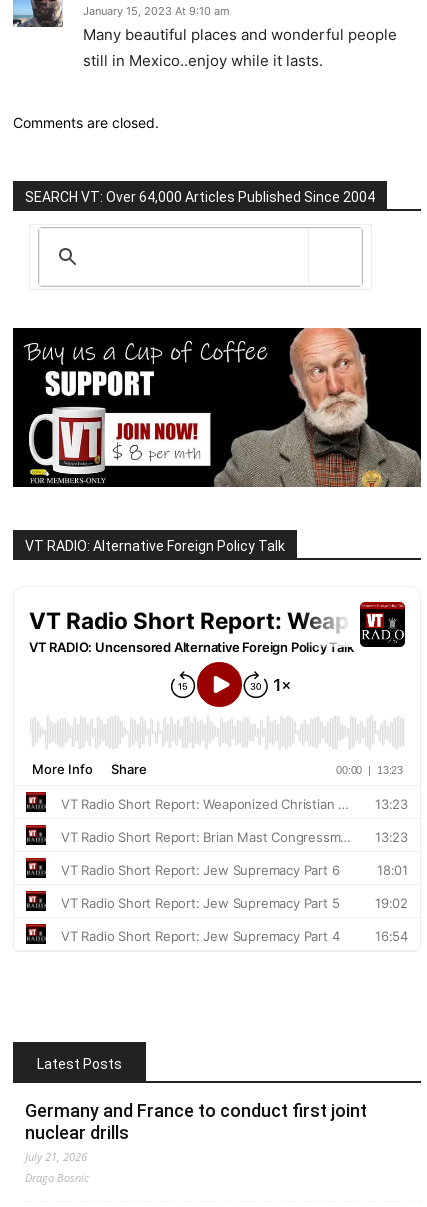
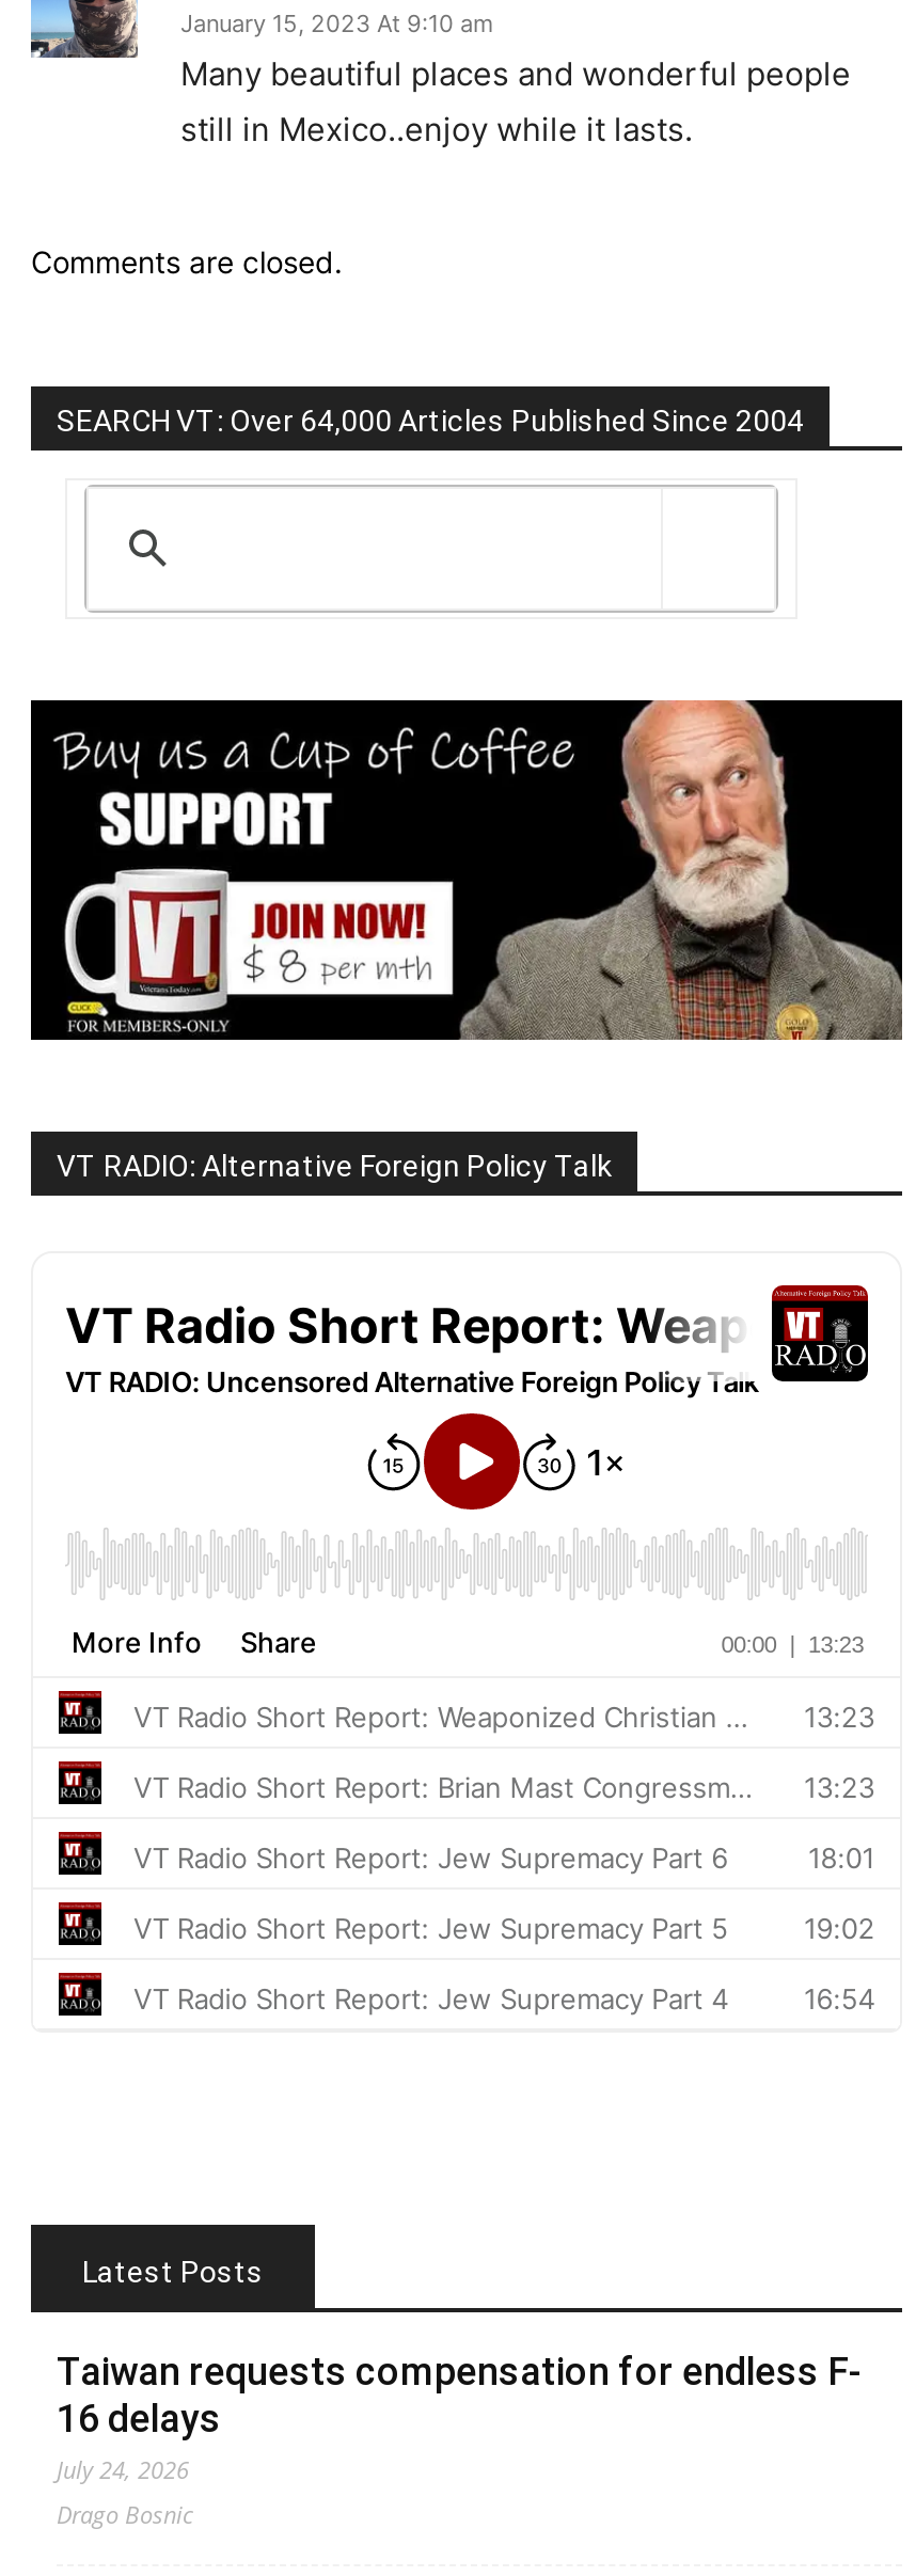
[25,1100,367,1164] Germany and France to conduct first joint | nuclear drills | July 21, 2026 -> [57,2348,864,2485] Taiwan requests compensation for endless F- | 16 delays | July 24, 2026

